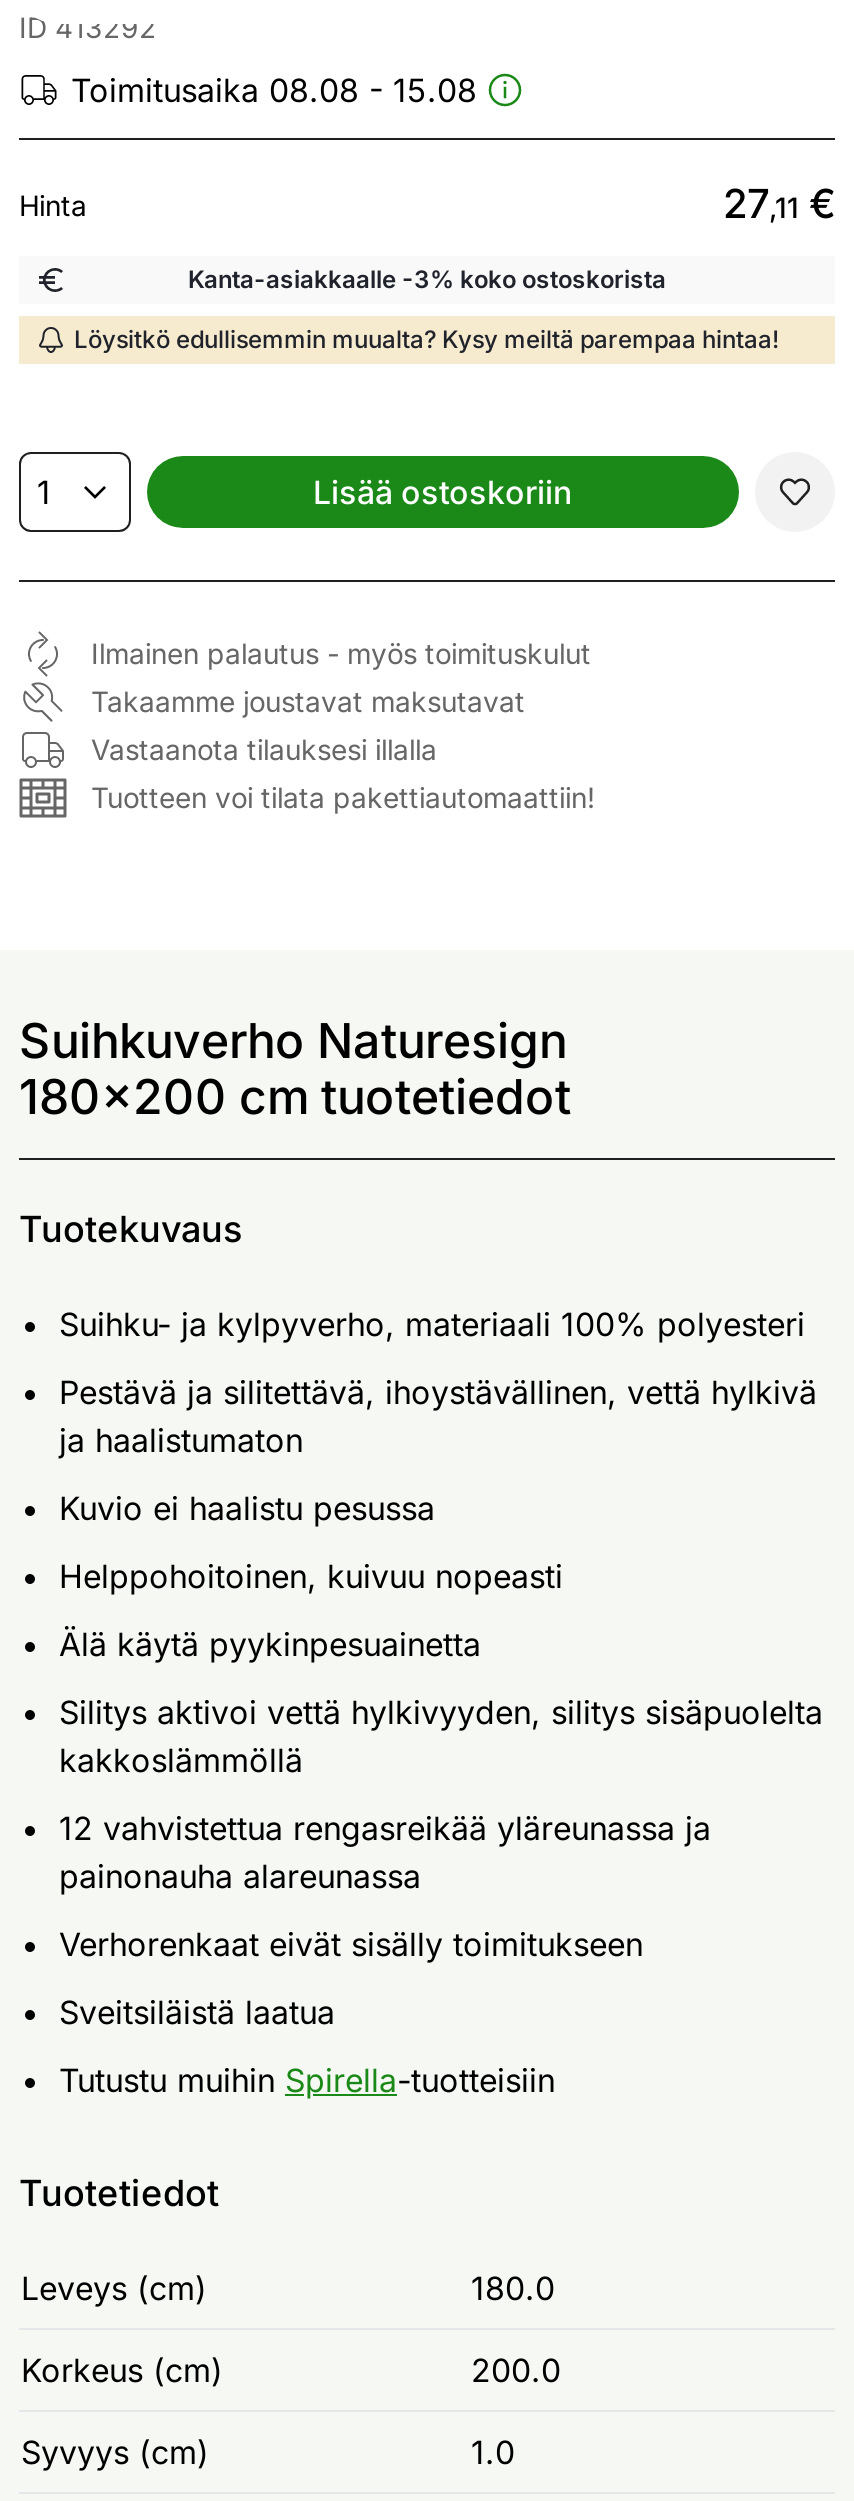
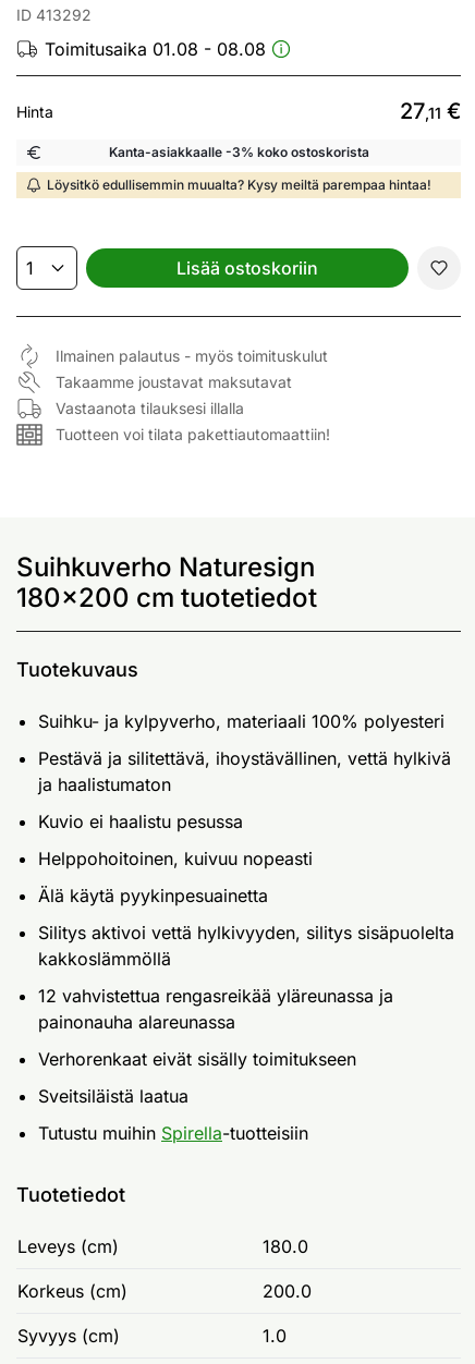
[71,70,477,110] Toimitusaika 08.08 - 15.08 -> [45,38,266,60] Toimitusaika 01.08 - 08.08

